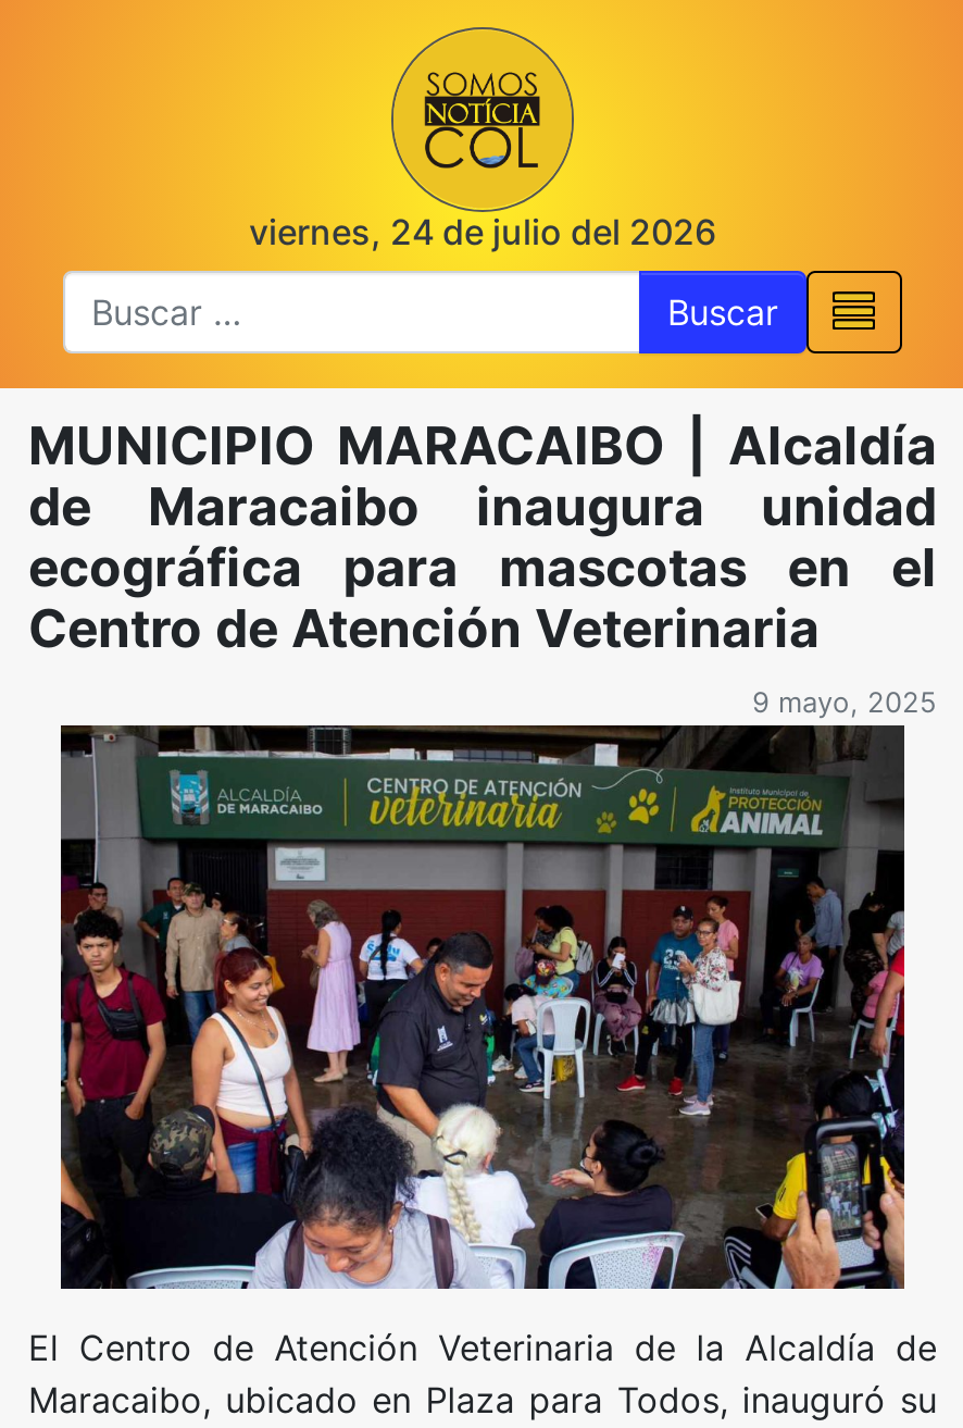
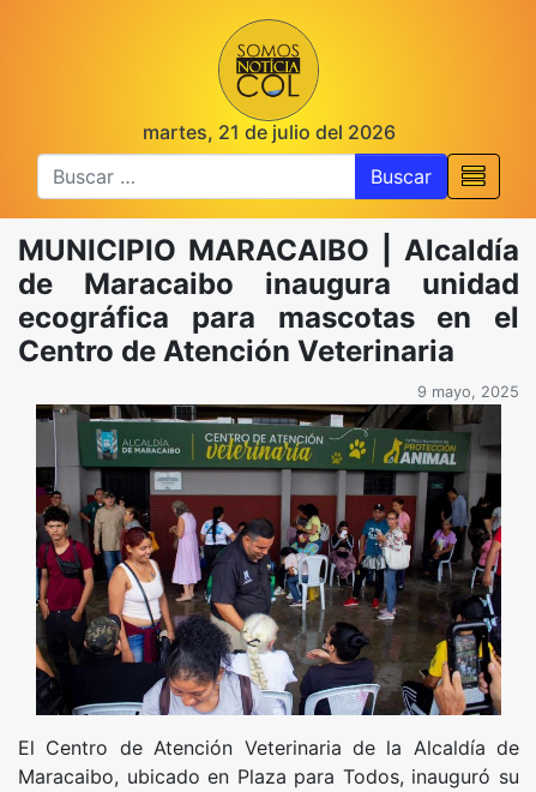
[249,210,716,253] viernes, 24 de julio del 2026 -> [142,120,395,144] martes, 21 de julio del 2026

